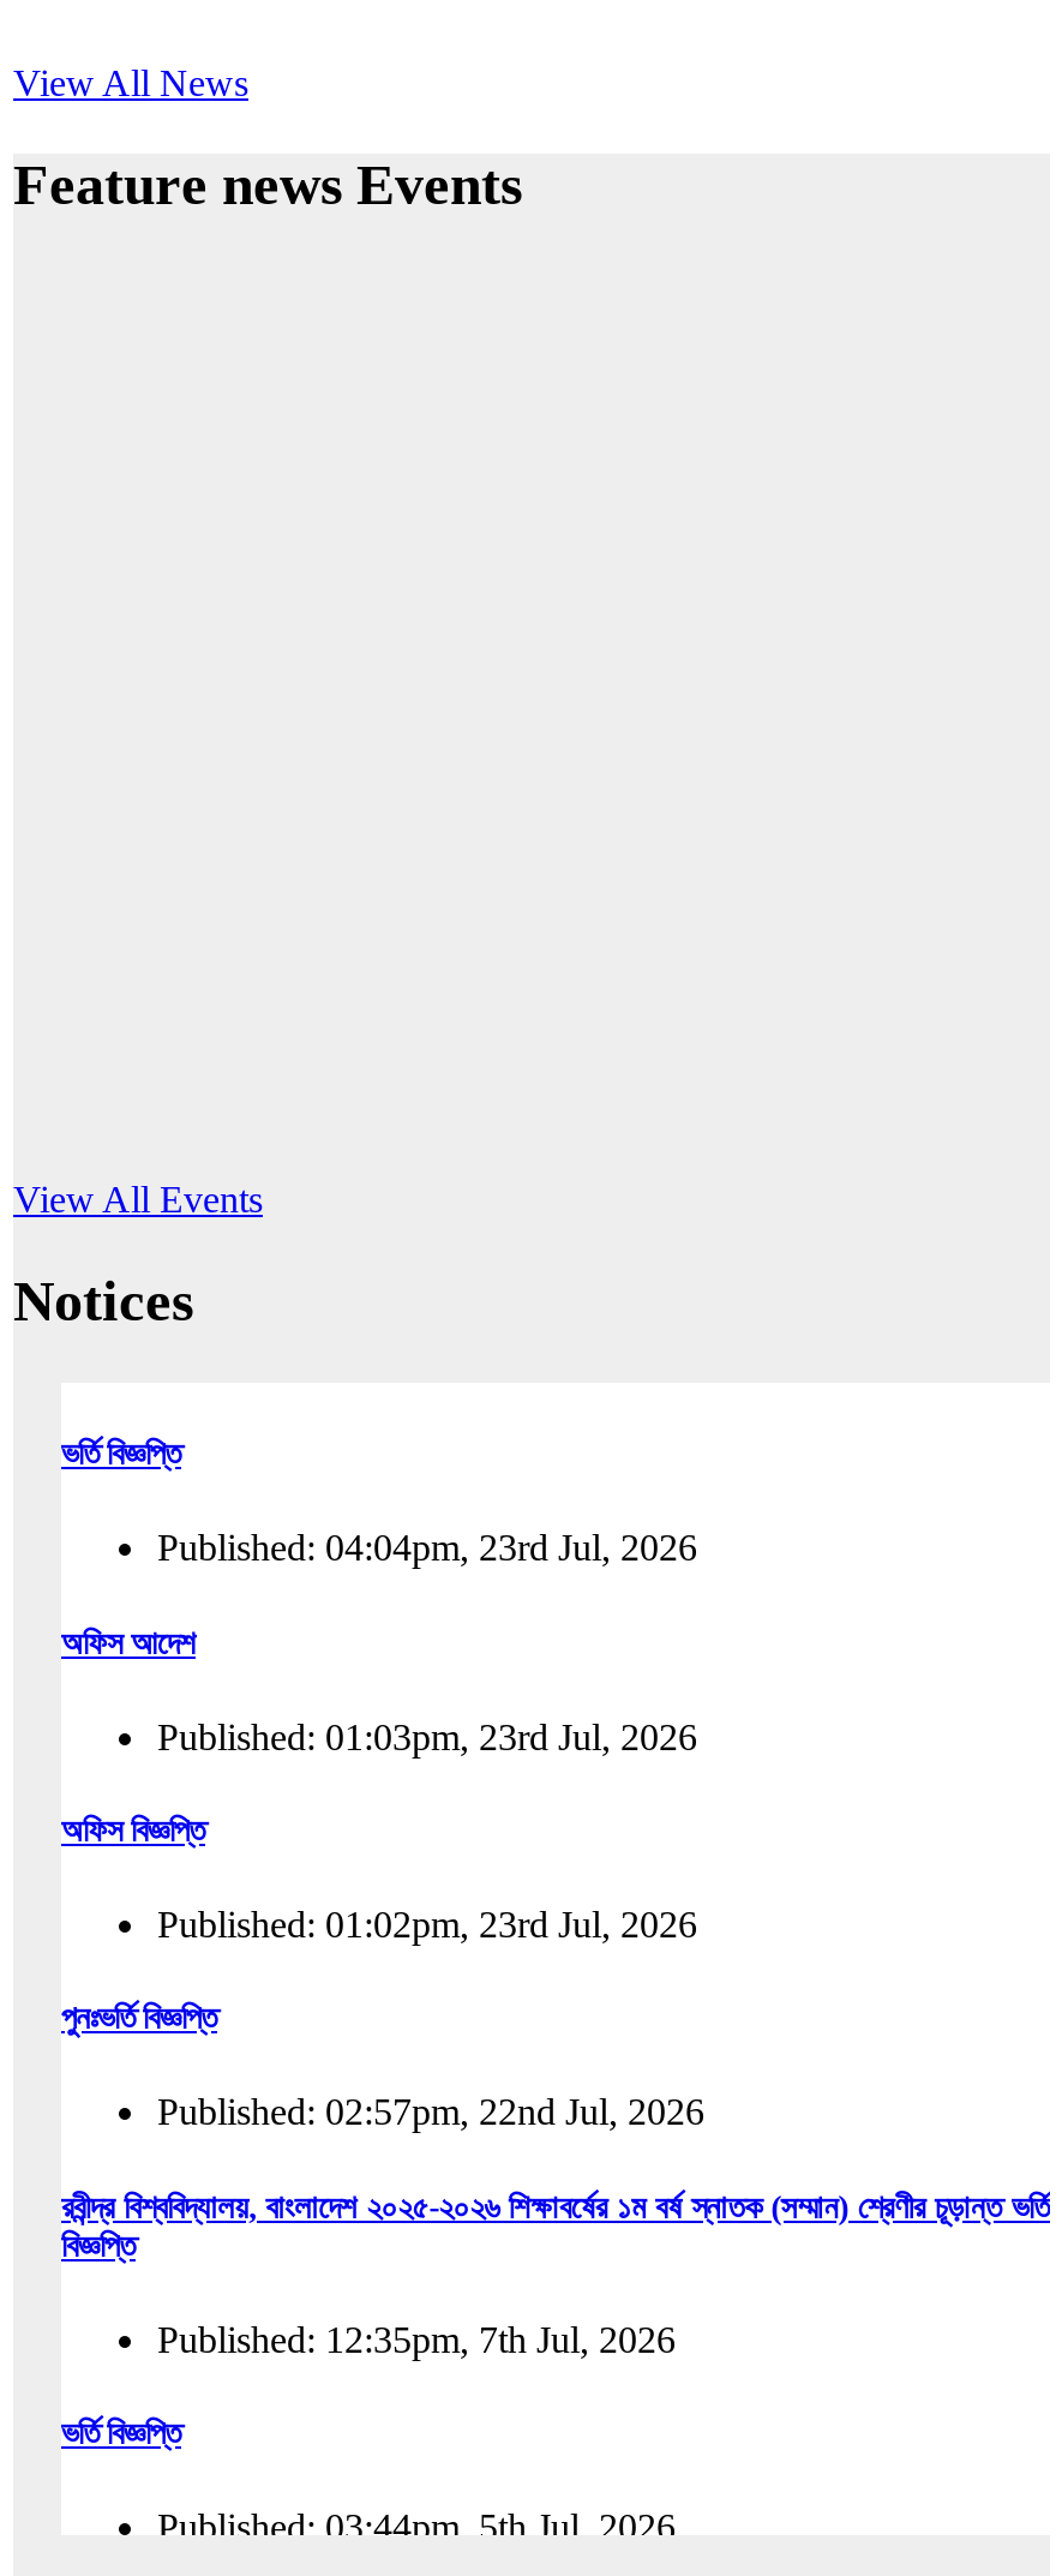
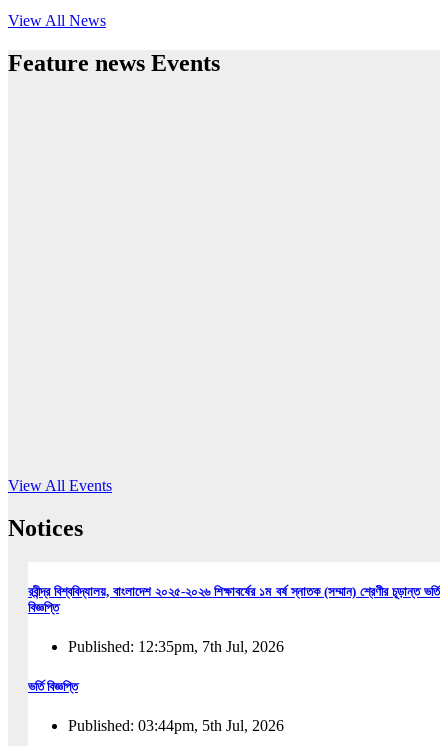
[61,1436,704,2133] ভর্তি বিজ্ঞপ্তি | Published: 04:04pm, 23rd Jul, 2026 | অফিস আদেশ | Published: 01:03pm, 23rd Jul, 2026 | অফিস বিজ্ঞপ্তি | Published: 01:02pm, 23rd Jul, 2026 | পুনঃভর্তি বিজ্ঞপ্তি | Published: 02:57pm, 22nd Jul, 2026 -> none

